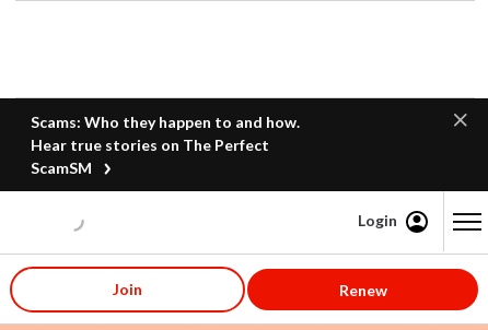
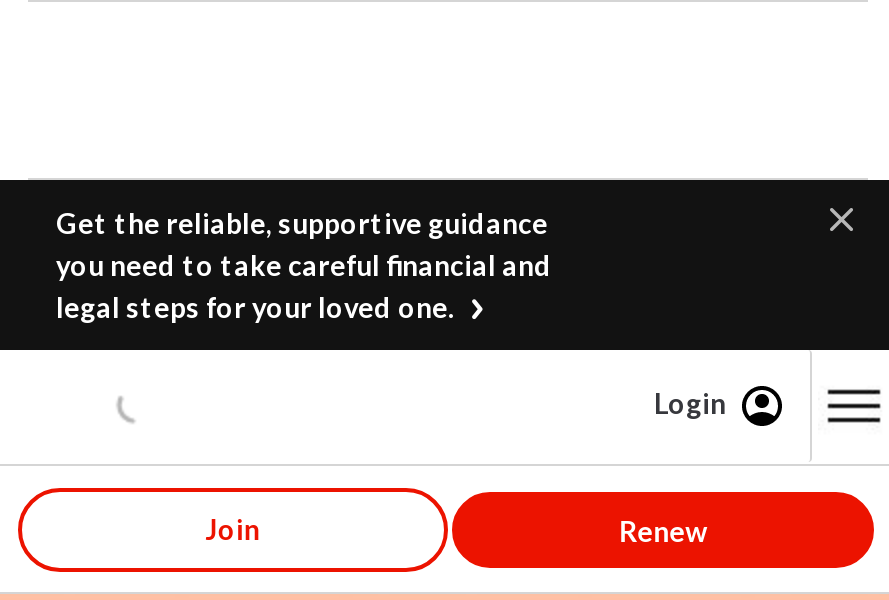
[31,113,300,177] Scams: Who they happen to and how. | Hear true stories on The Perfect | ScamSM -> [56,206,552,324] Get the reliable, supportive guidance | you need to take careful financial and | legal steps for your loved one.

